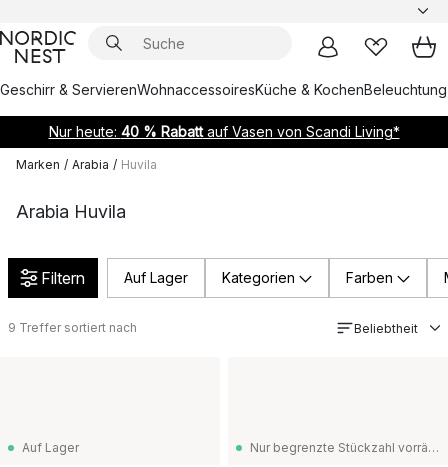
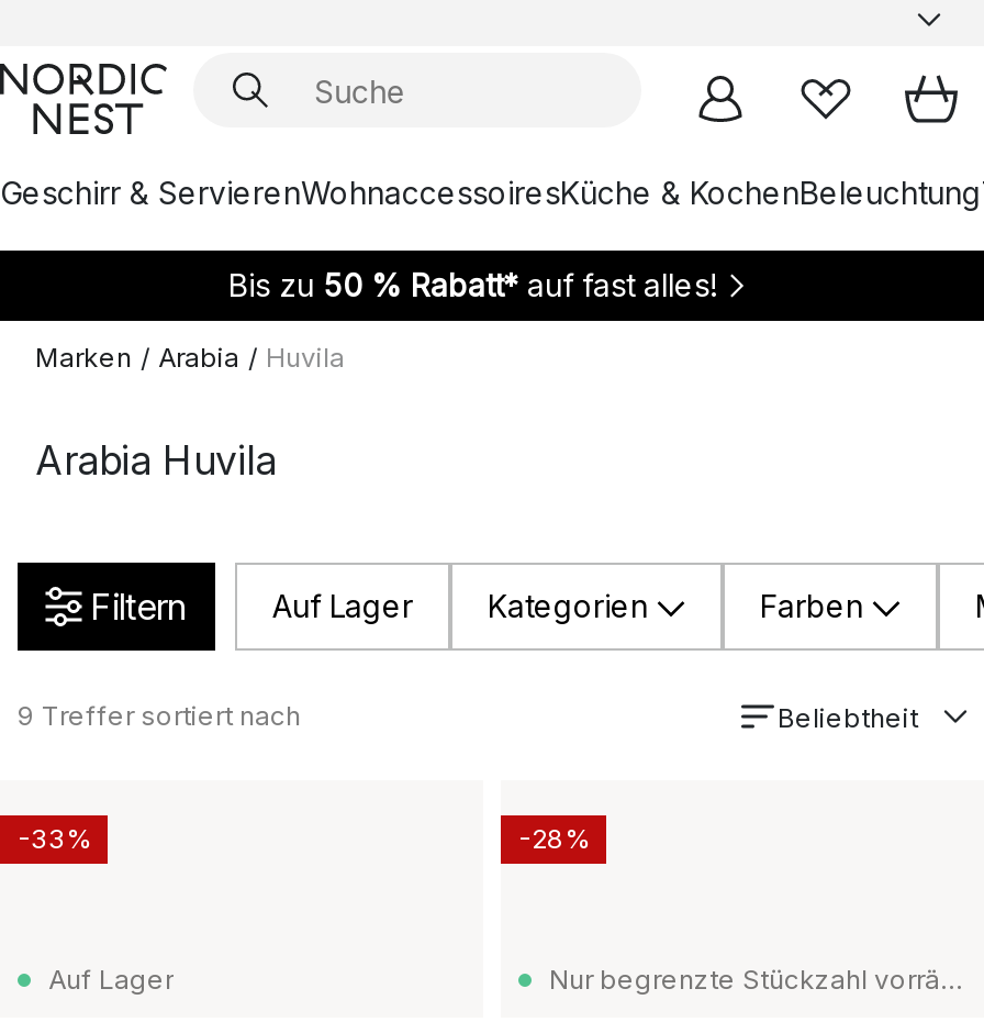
[48,123,399,140] Nur heute: 40 % Rabatt auf Vasen von Scandi Living* -> [228,266,716,303] Bis zu 50 % Rabatt* auf fast alles!
none -> [18,822,90,855] -33%
none -> [518,822,589,855] -28%

